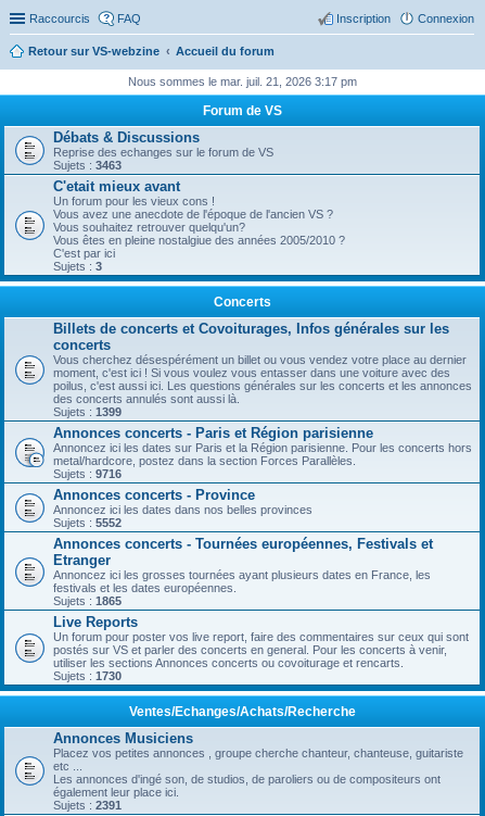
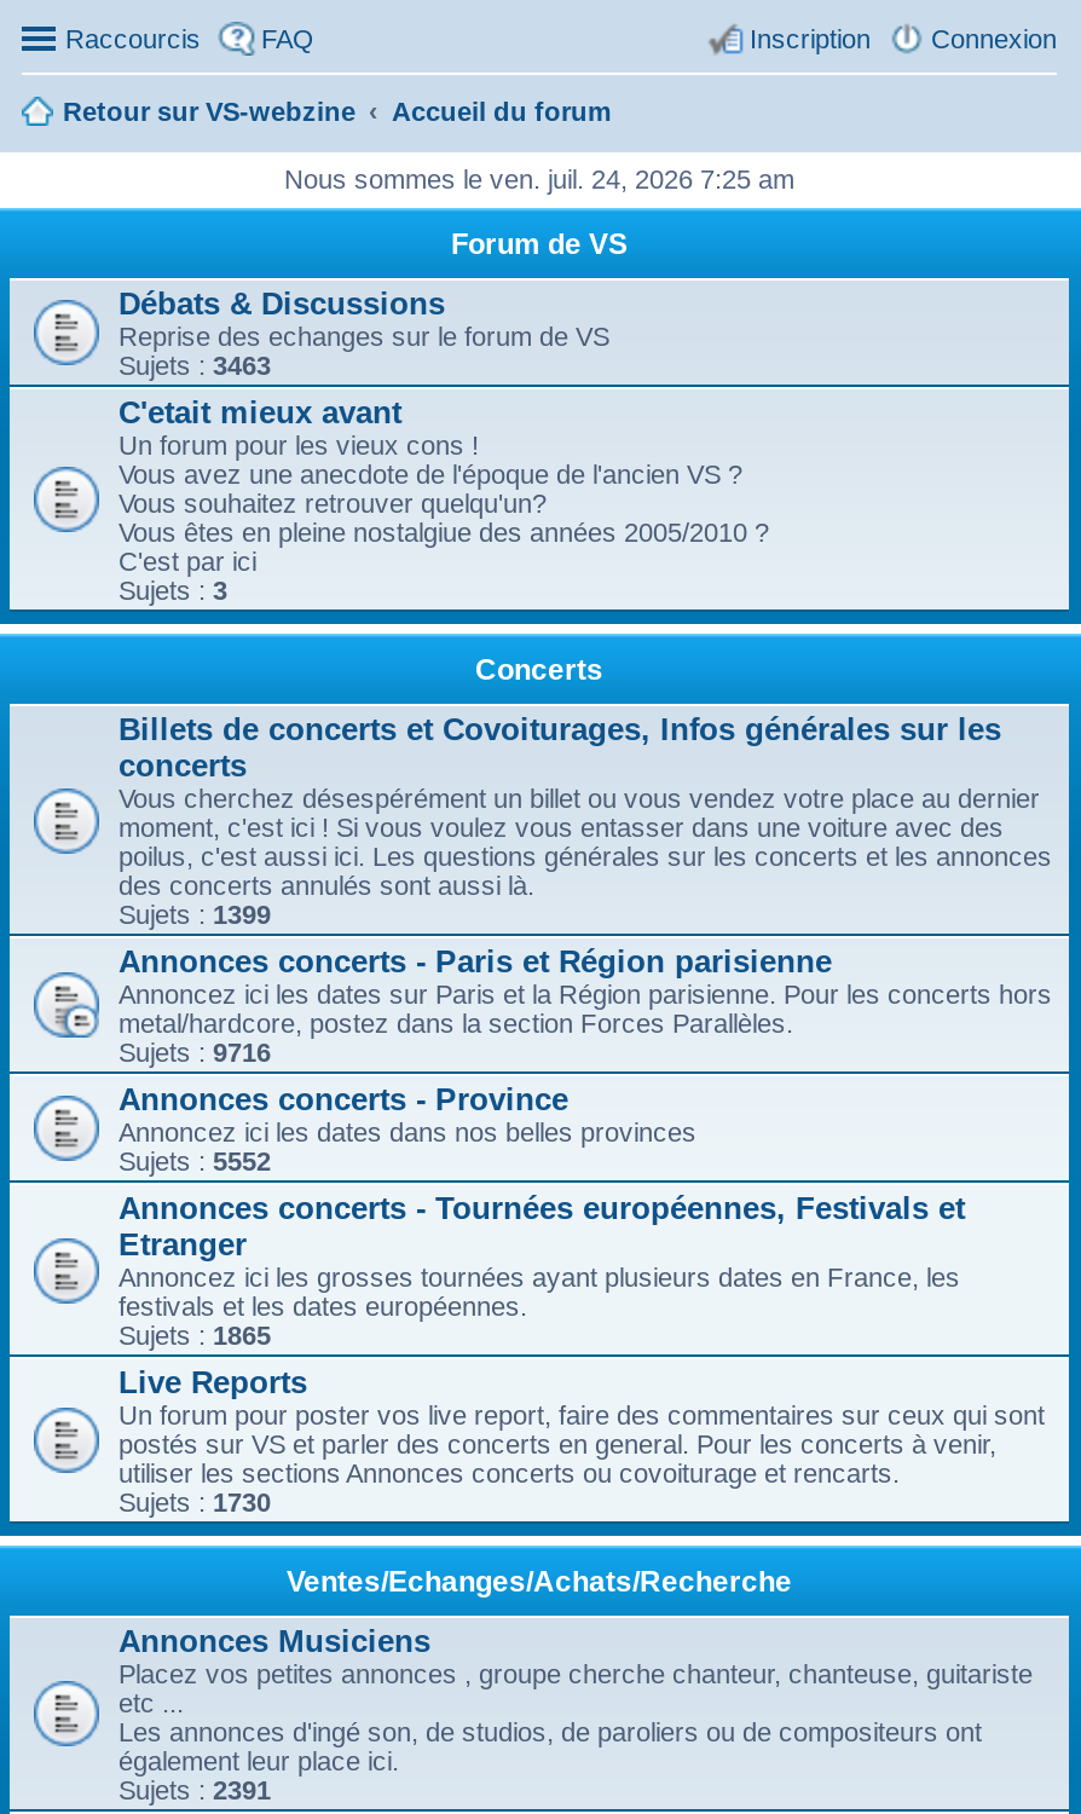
[127,75,356,88] Nous sommes le mar. juil. 21, 2026 3:17 pm -> [284,164,794,193] Nous sommes le ven. juil. 24, 2026 7:25 am

